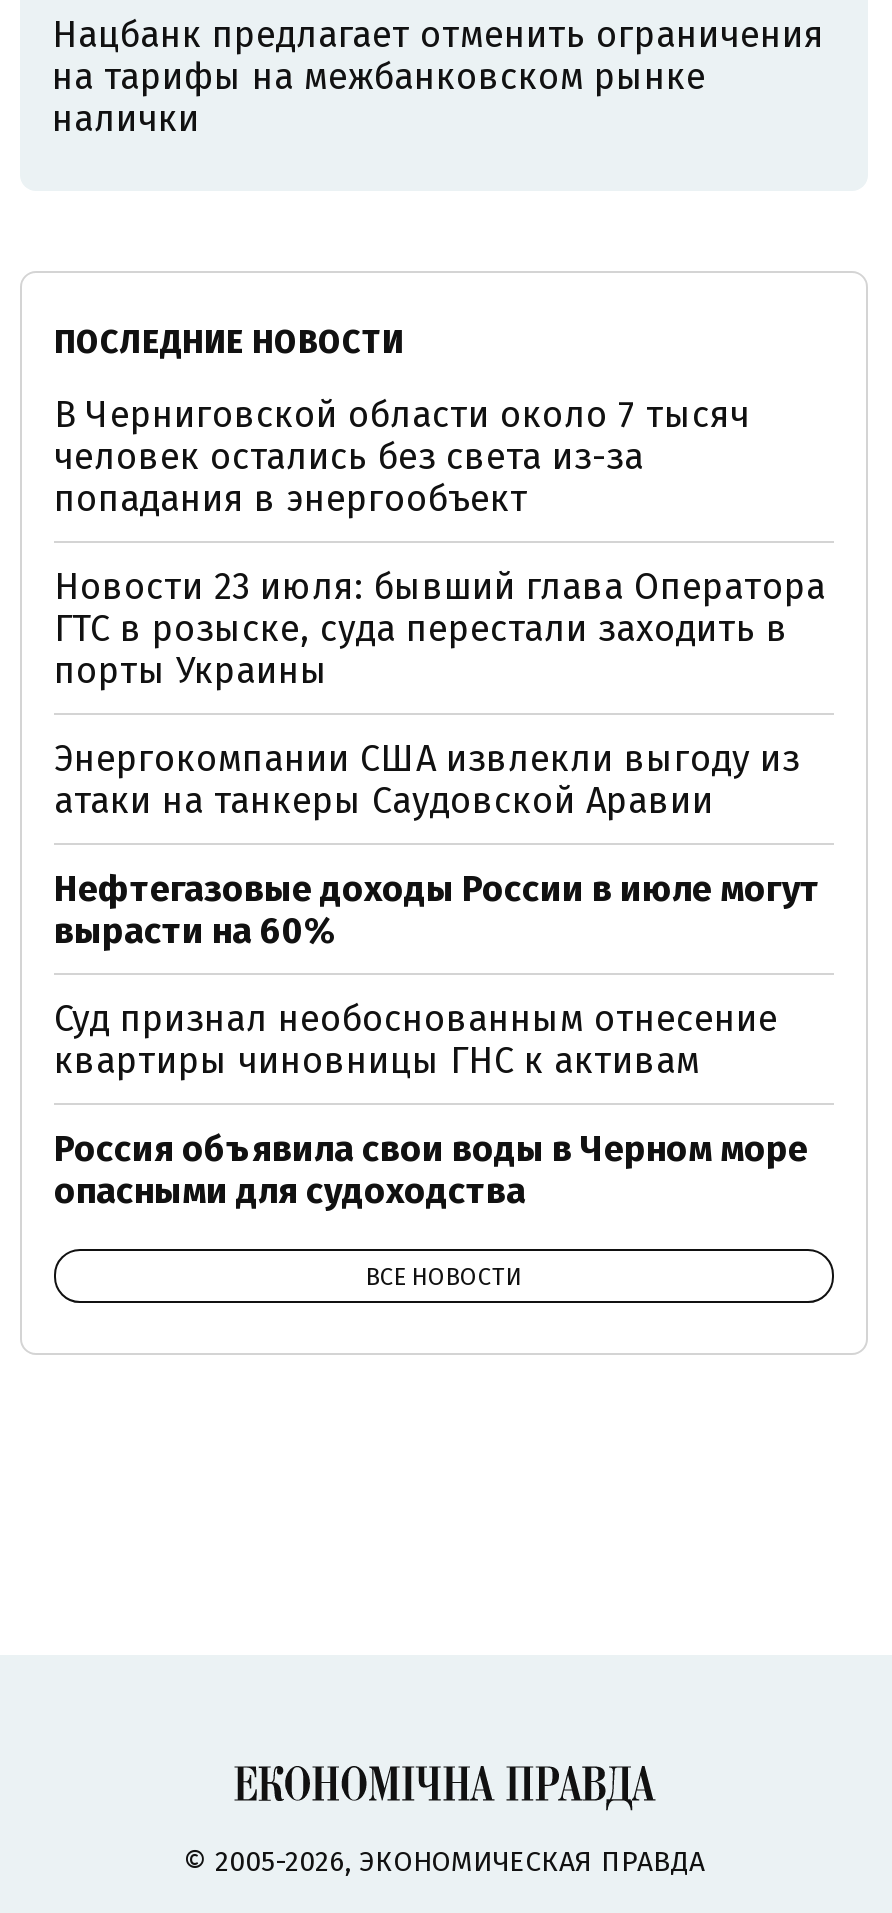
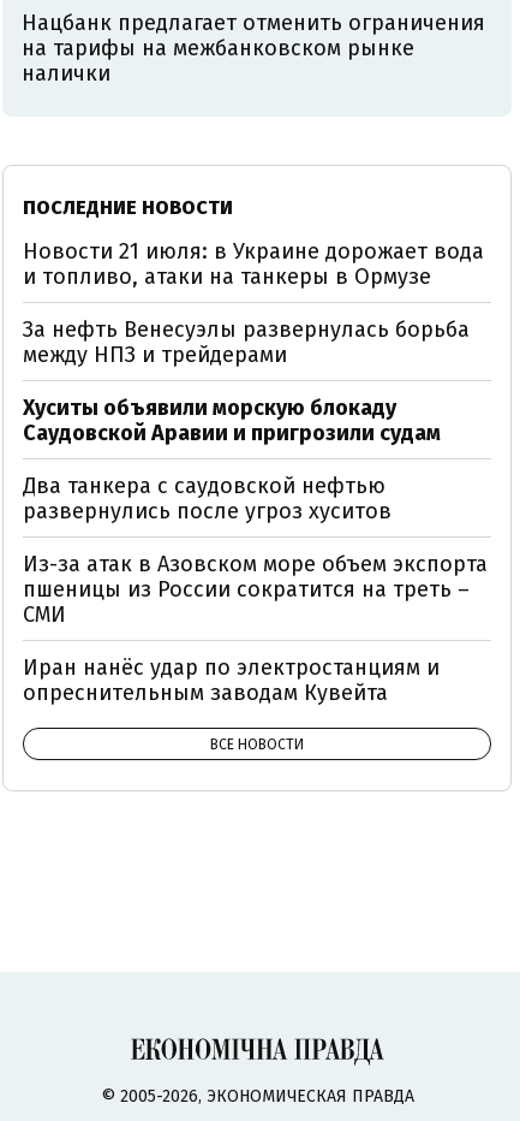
[54,393,750,521] В Черниговской области около 7 тысяч | человек остались без света из-за | попадания в энергообъект -> [23,238,484,290] Новости 21 июля: в Украине дорожает вода | и топливо, атаки на танкеры в Ормузе
[54,565,826,693] Новости 23 июля: бывший глава Оператора | ГТС в розыске, суда перестали заходить в | порты Украины -> [23,317,470,368] За нефть Венесуэлы развернулась борьба | между НПЗ и трейдерами
[54,737,800,823] Энергокомпании США извлекли выгоду из | атаки на танкеры Саудовской Аравии -> [23,395,441,446] Хуситы объявили морскую блокаду | Саудовской Аравии и пригрозили судам
[54,867,820,953] Нефтегазовые доходы России в июле могут | вырасти на 60% -> [23,473,392,525] Два танкера с саудовской нефтью | развернулись после угроз хуситов
[54,997,778,1083] Суд признал необоснованным отнесение | квартиры чиновницы ГНС к активам -> [23,551,488,628] Из-за атак в Азовском море объем экспорта | пшеницы из России сократится на треть – | СМИ
[54,1127,808,1213] Россия объявила свои воды в Черном море | опасными для судоходства -> [23,655,440,706] Иран нанёс удар по электростанциям и | опреснительным заводам Кувейта

